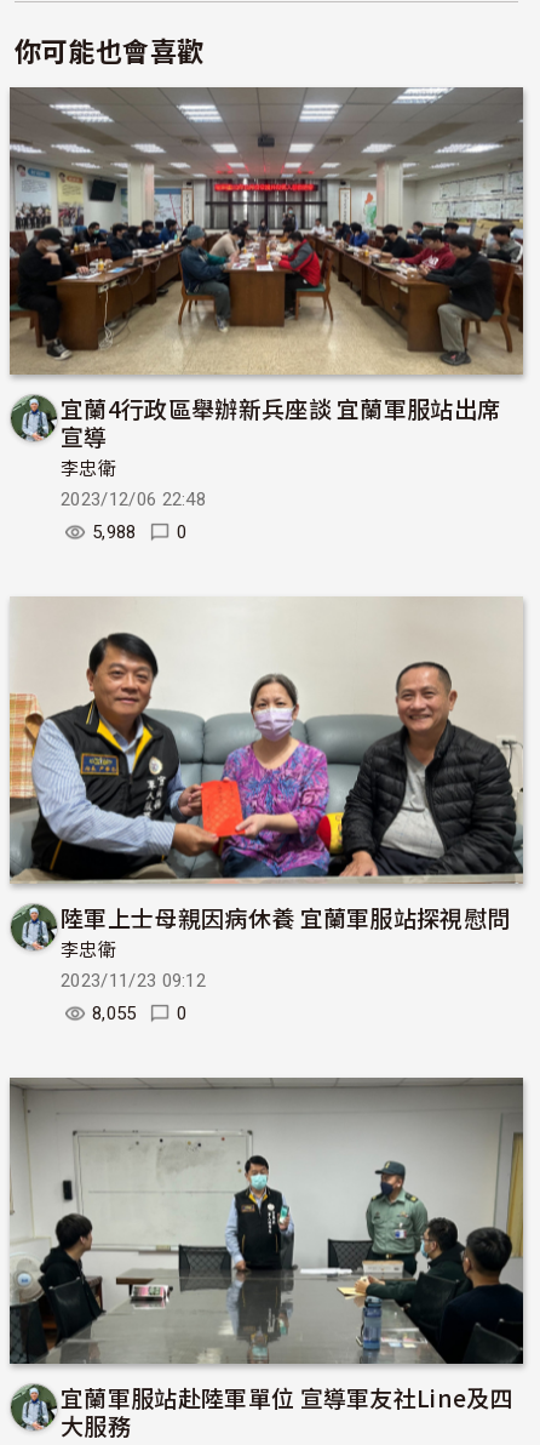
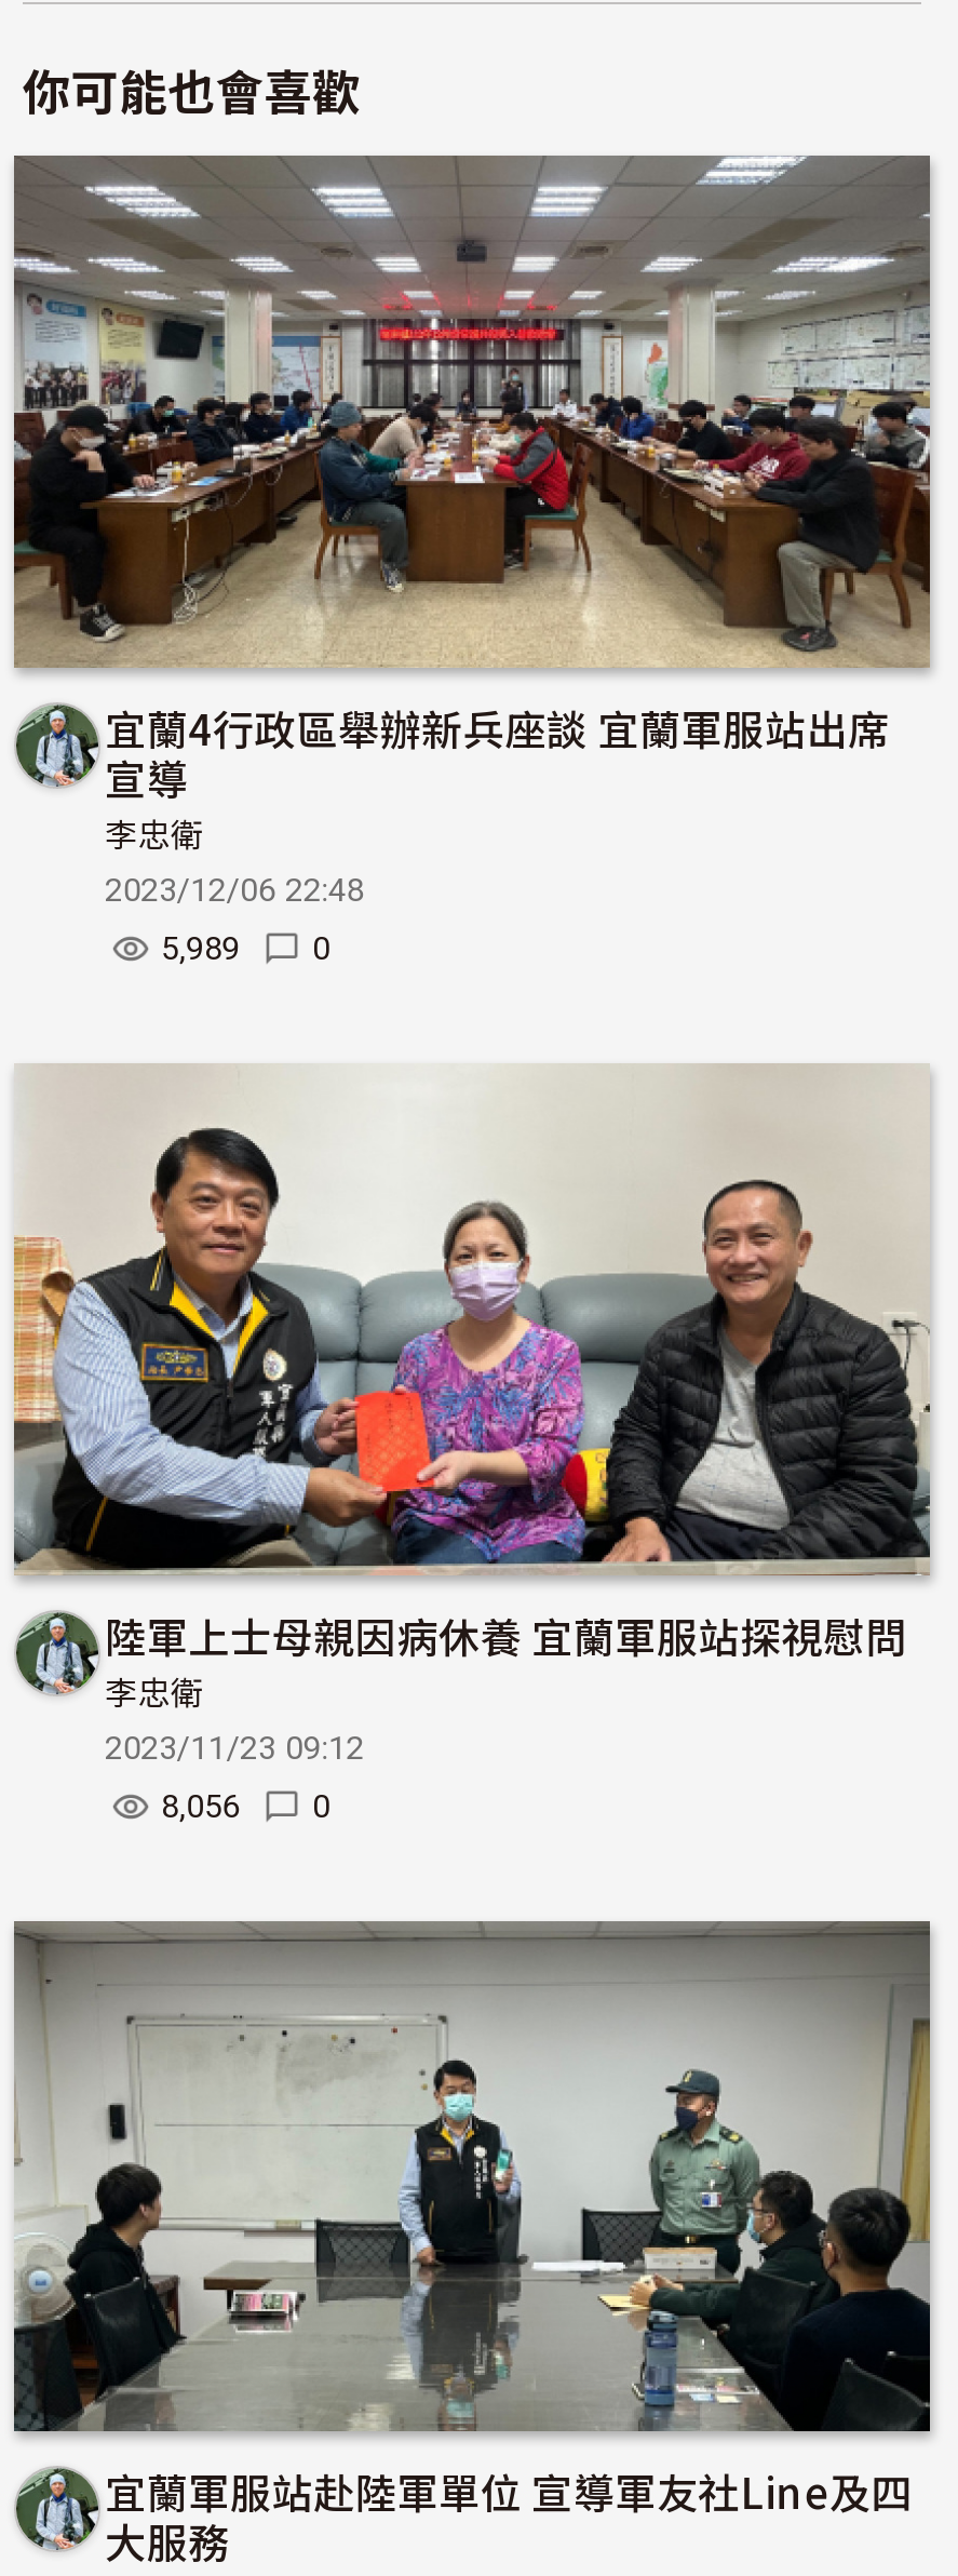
[92,521,187,543] 5,988 0 -> [161,929,330,968] 5,989 0
[92,1002,187,1024] 8,055 0 -> [161,1787,330,1825] 8,056 0

